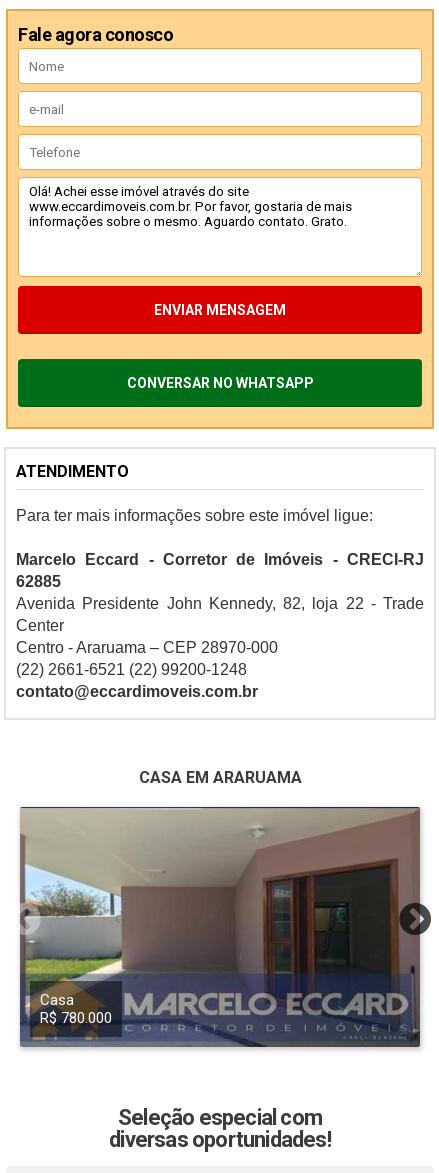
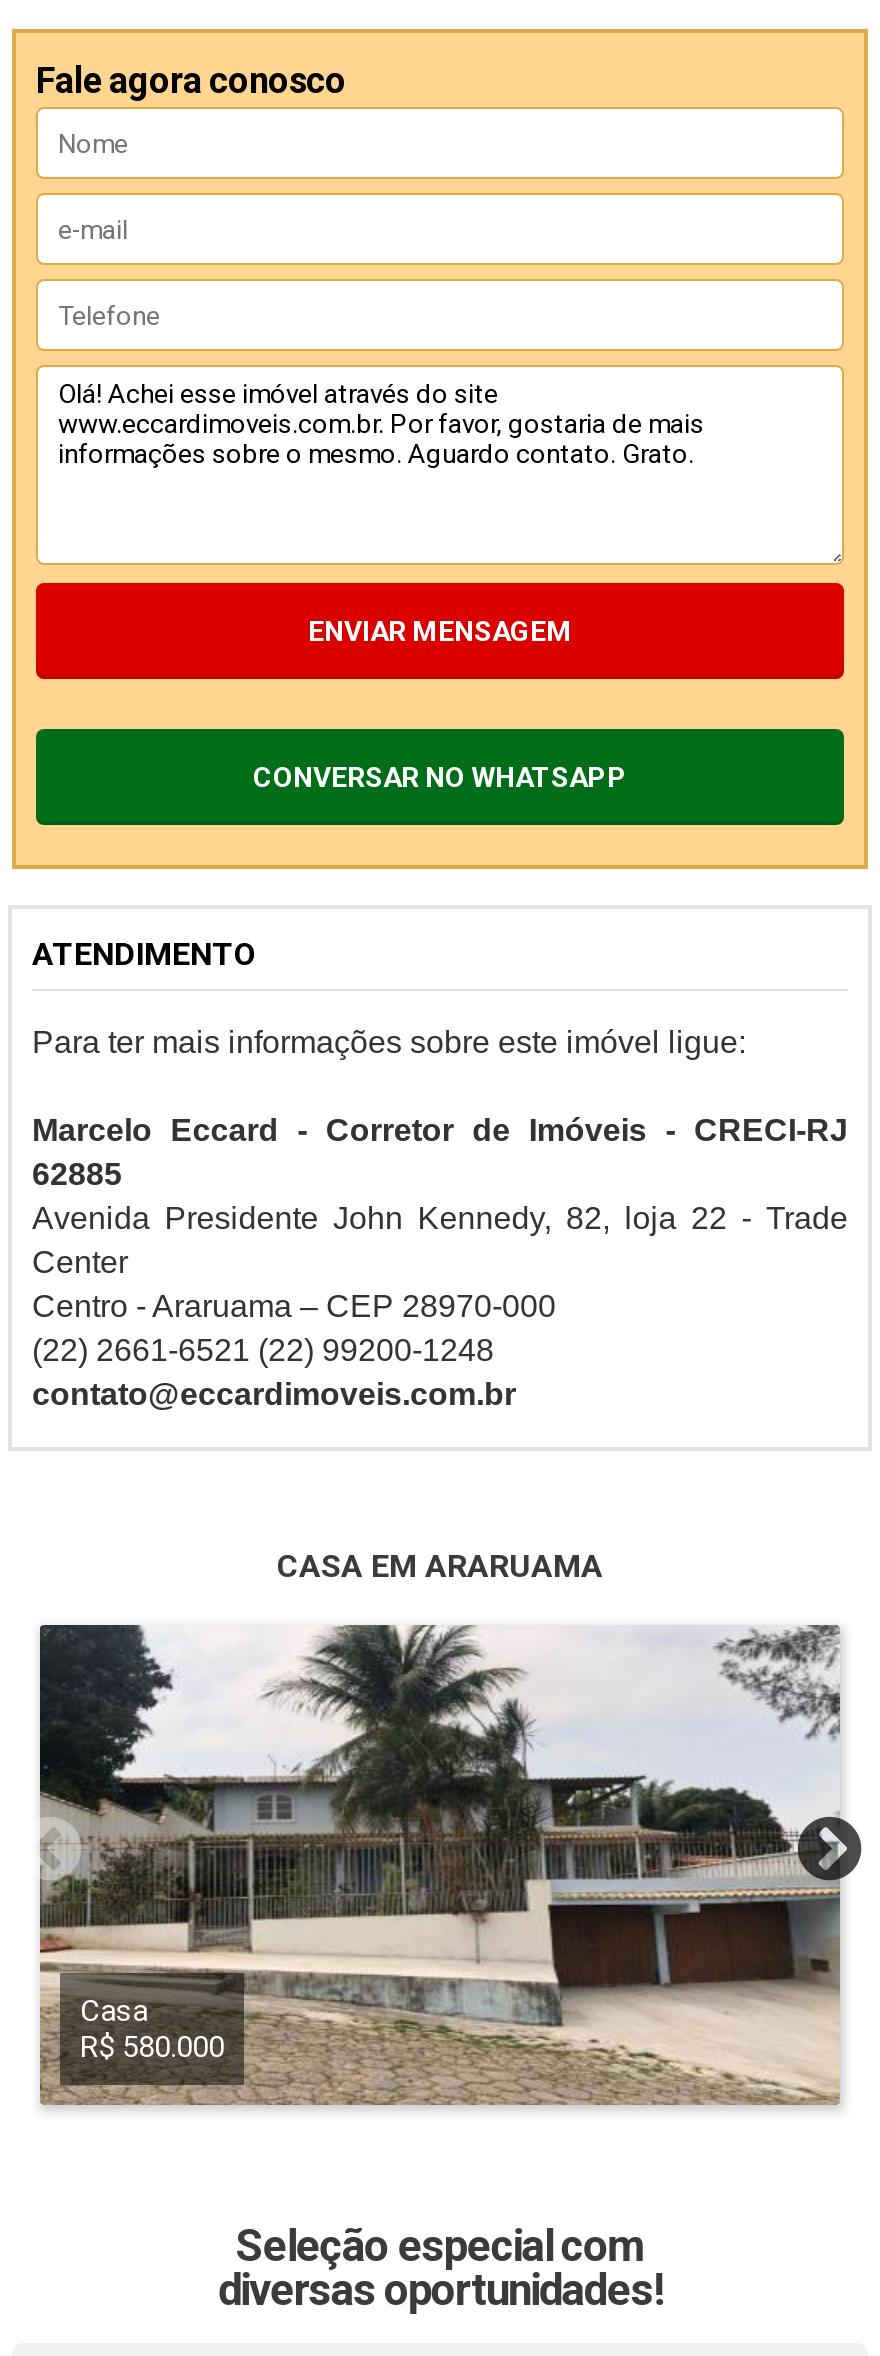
[19,806,421,1047] [image] | R$ 780.000 -> [38,1625,840,2105] [image] | R$ 580.000

